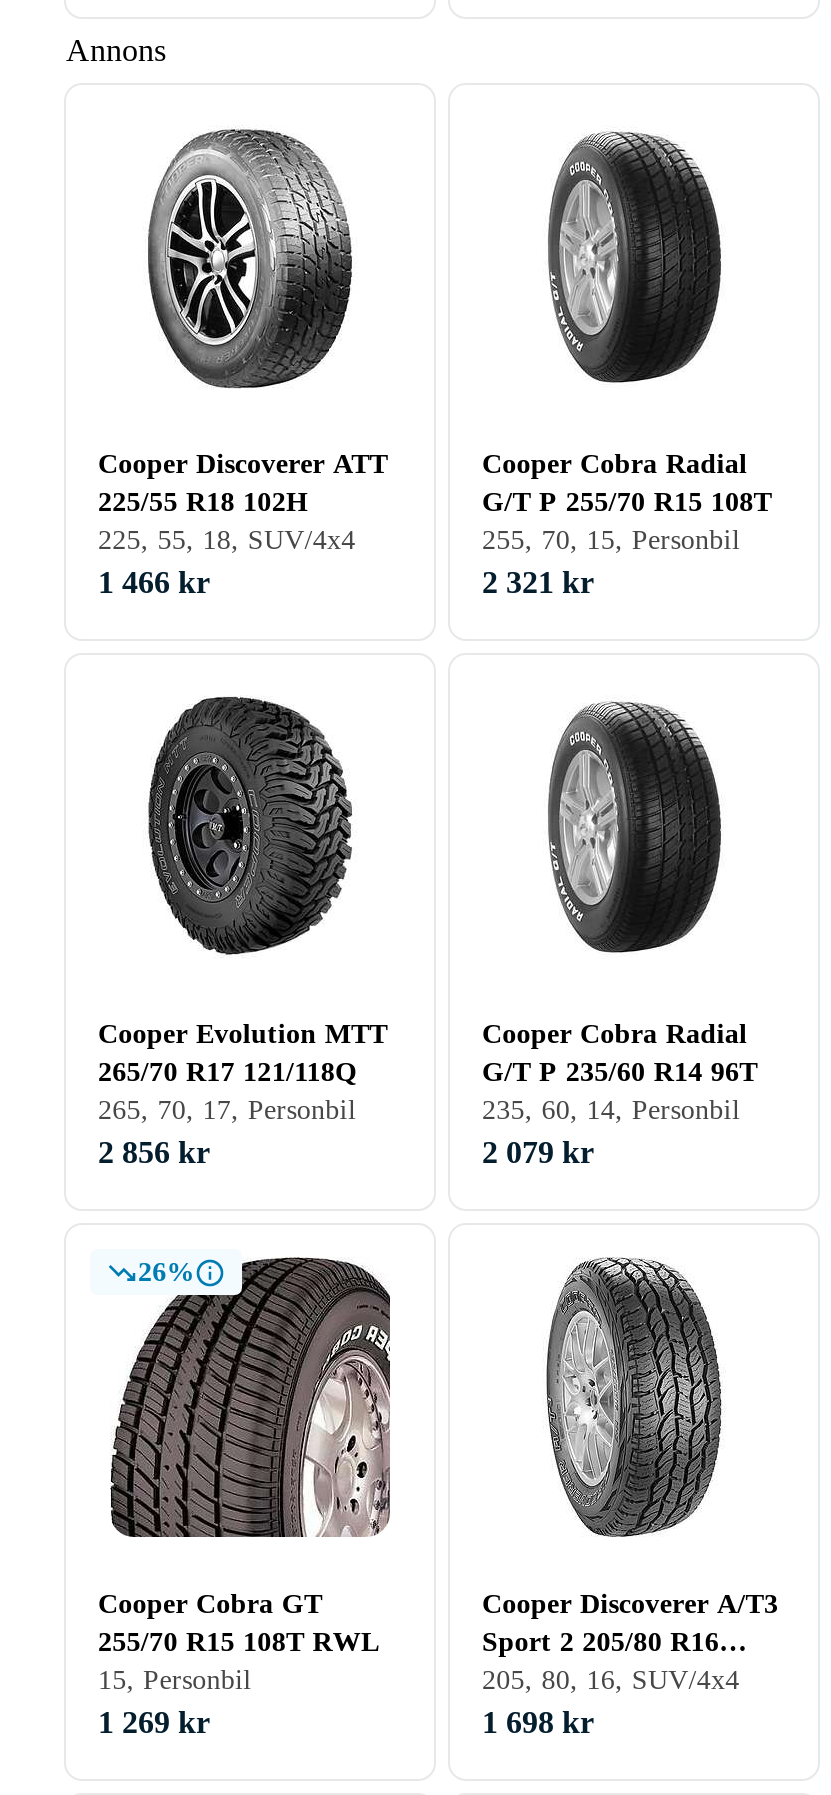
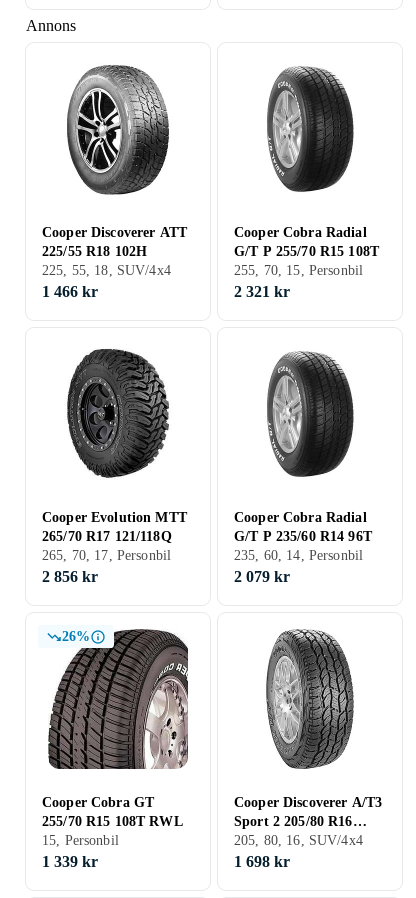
[98,1705,210,1739] 1 269 kr -> [42,853,98,870] 1 339 kr

